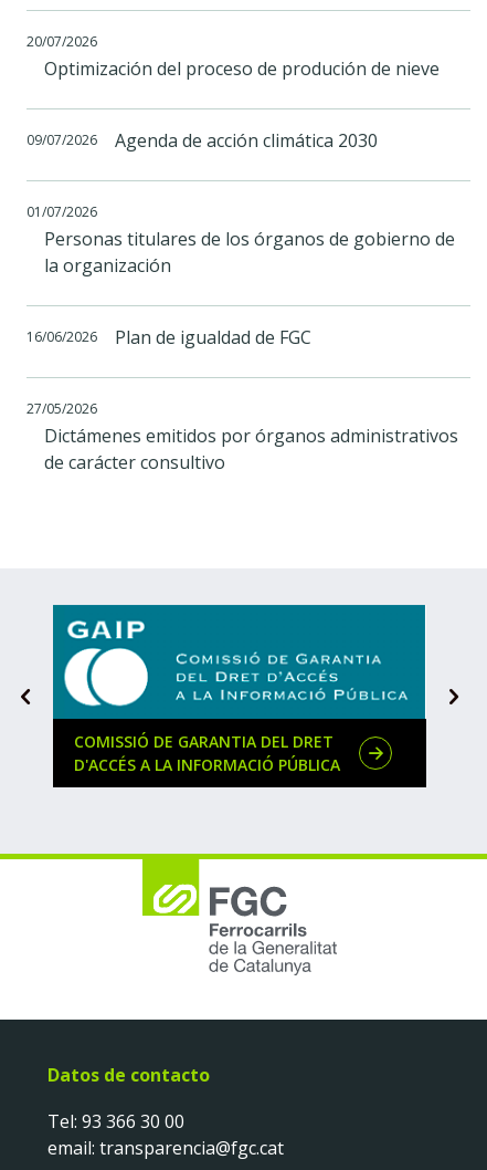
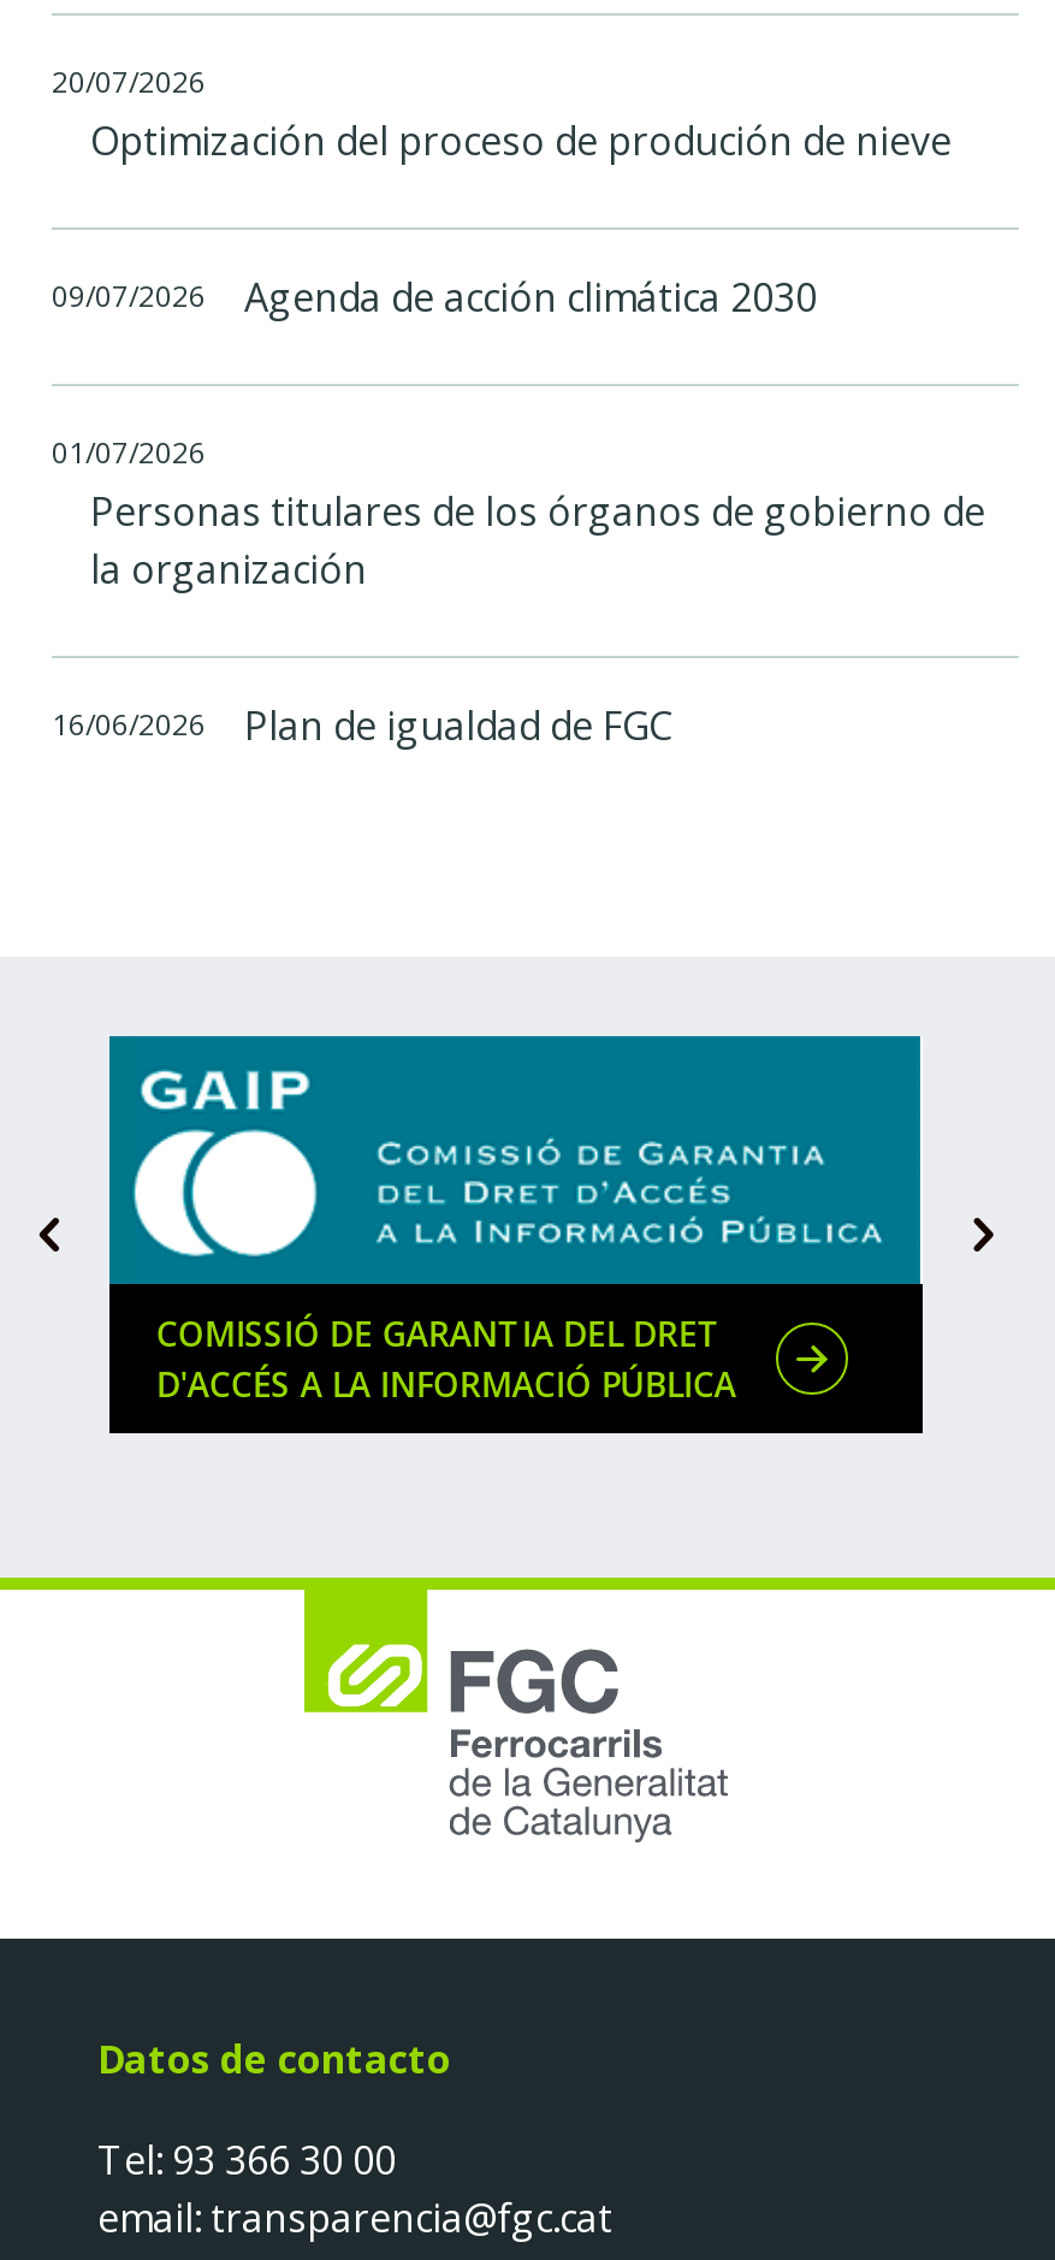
[27,400,458,475] 27/05/2026 | Dictámenes emitidos por órganos administrativos | de carácter consultivo -> none

